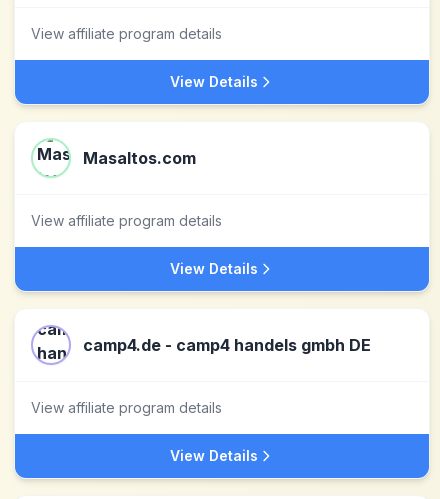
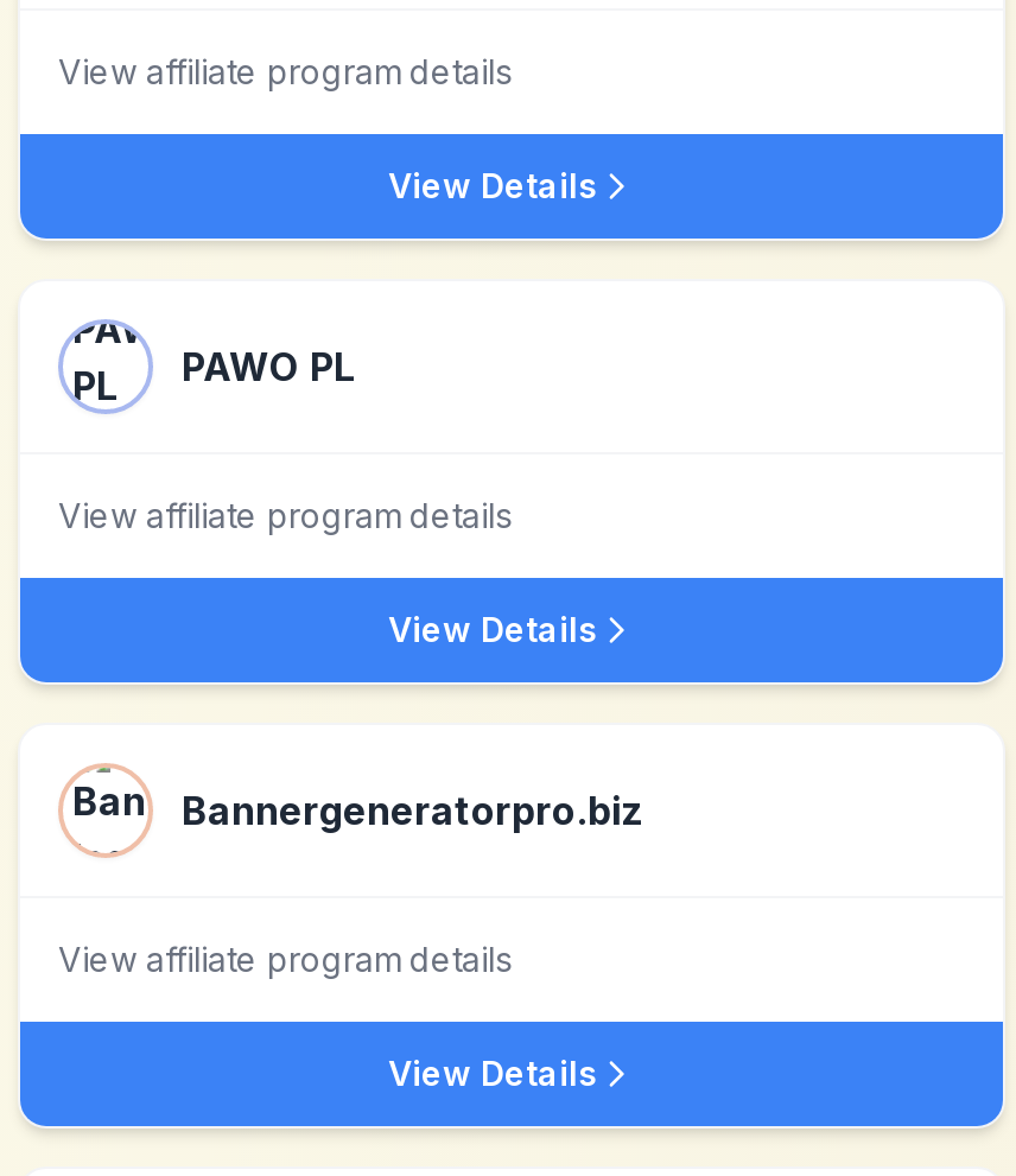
[31,138,196,178] [image] | Masaltos.com -> [58,319,355,414] [image] | PAWO PL
[31,325,371,365] [image] | camp4.de - camp4 handels gmbh DE -> [58,763,642,858] [image] | Bannergeneratorpro.biz

